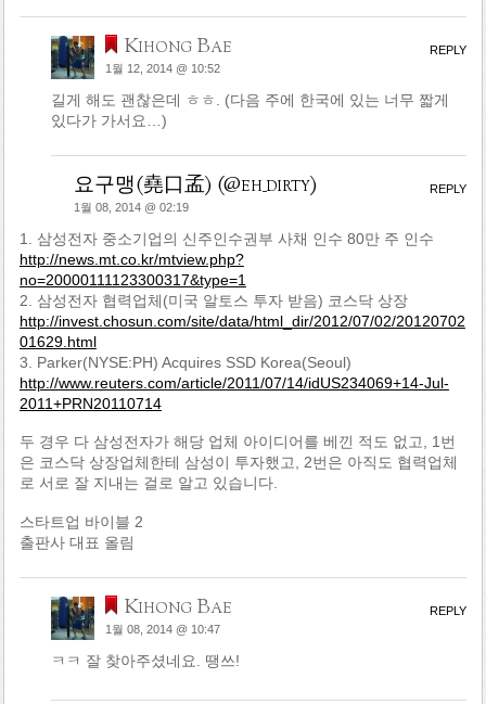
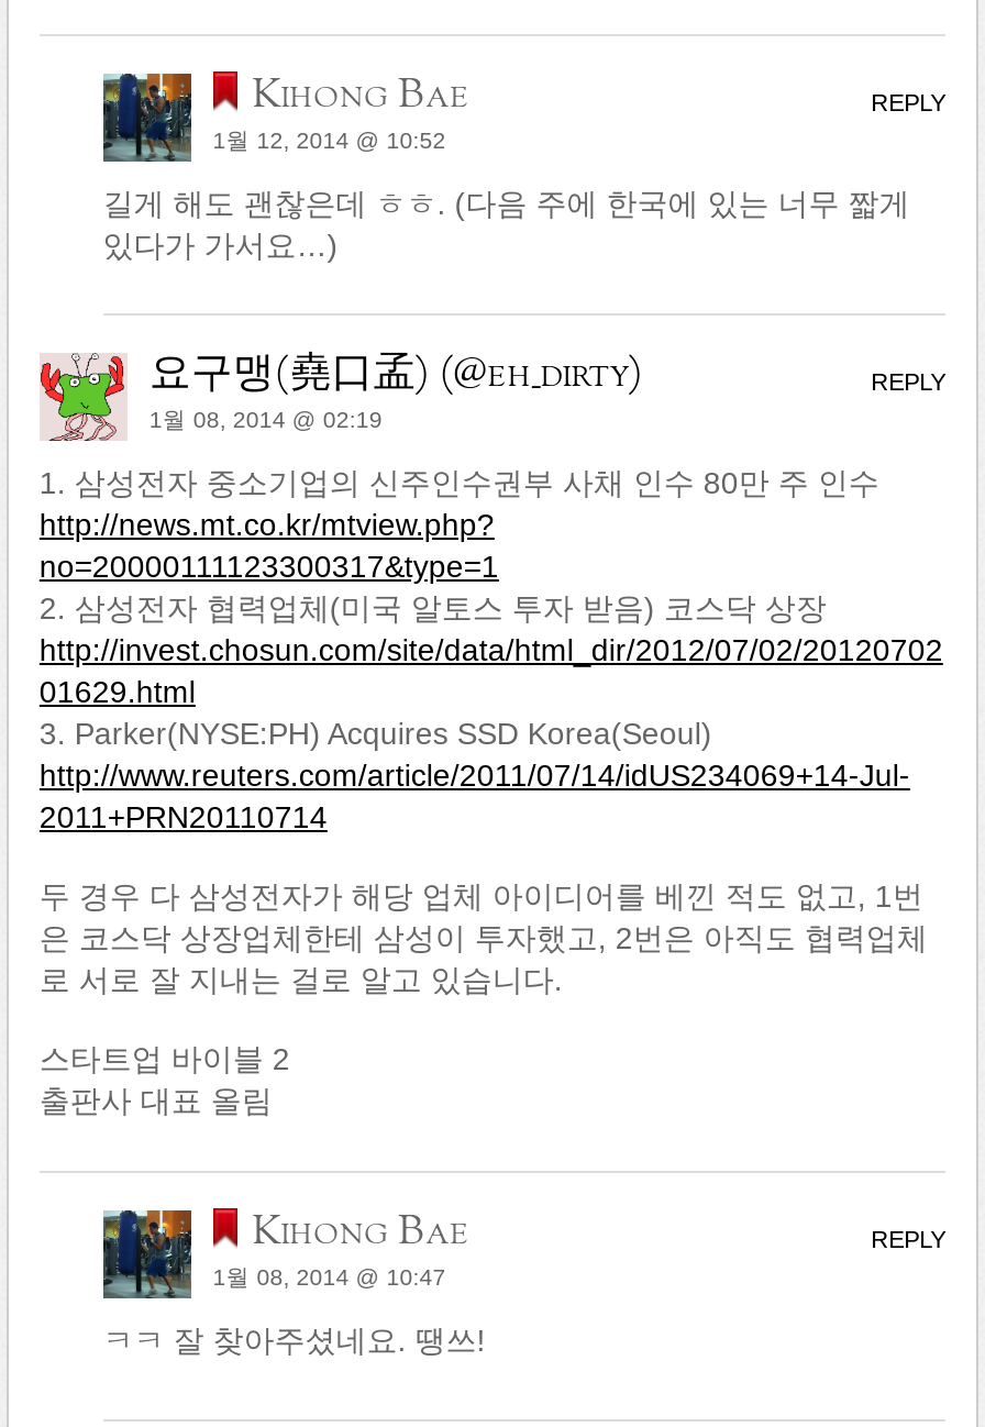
none -> [37,352,128,444] [image]

